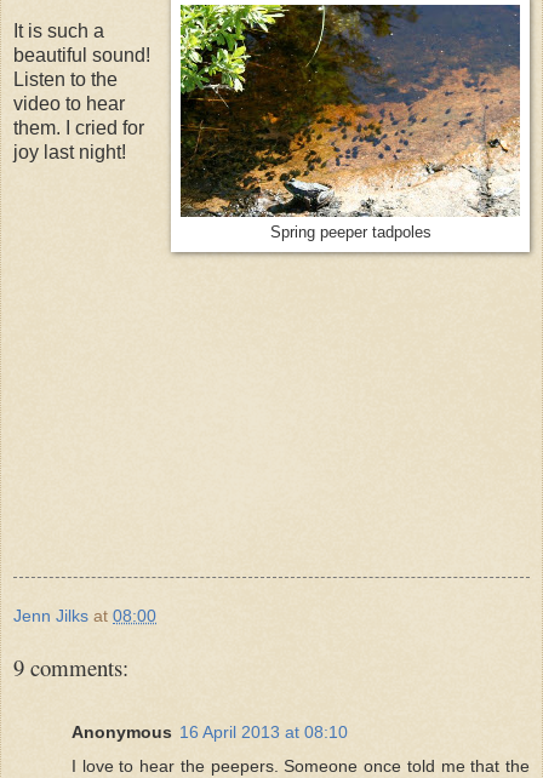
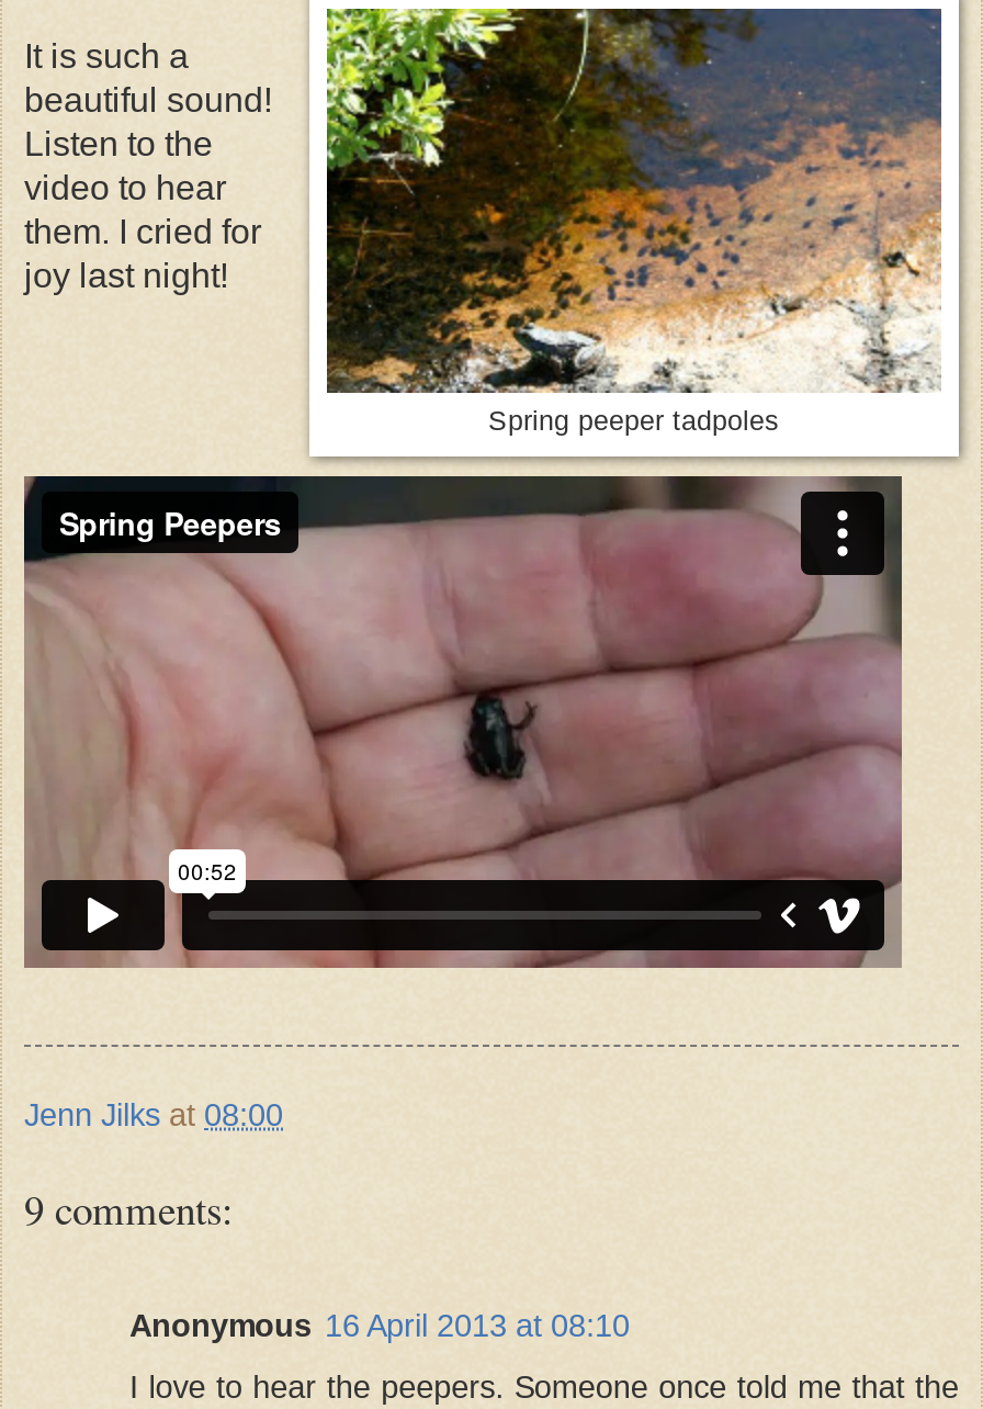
none -> [22,474,904,970] [image]

